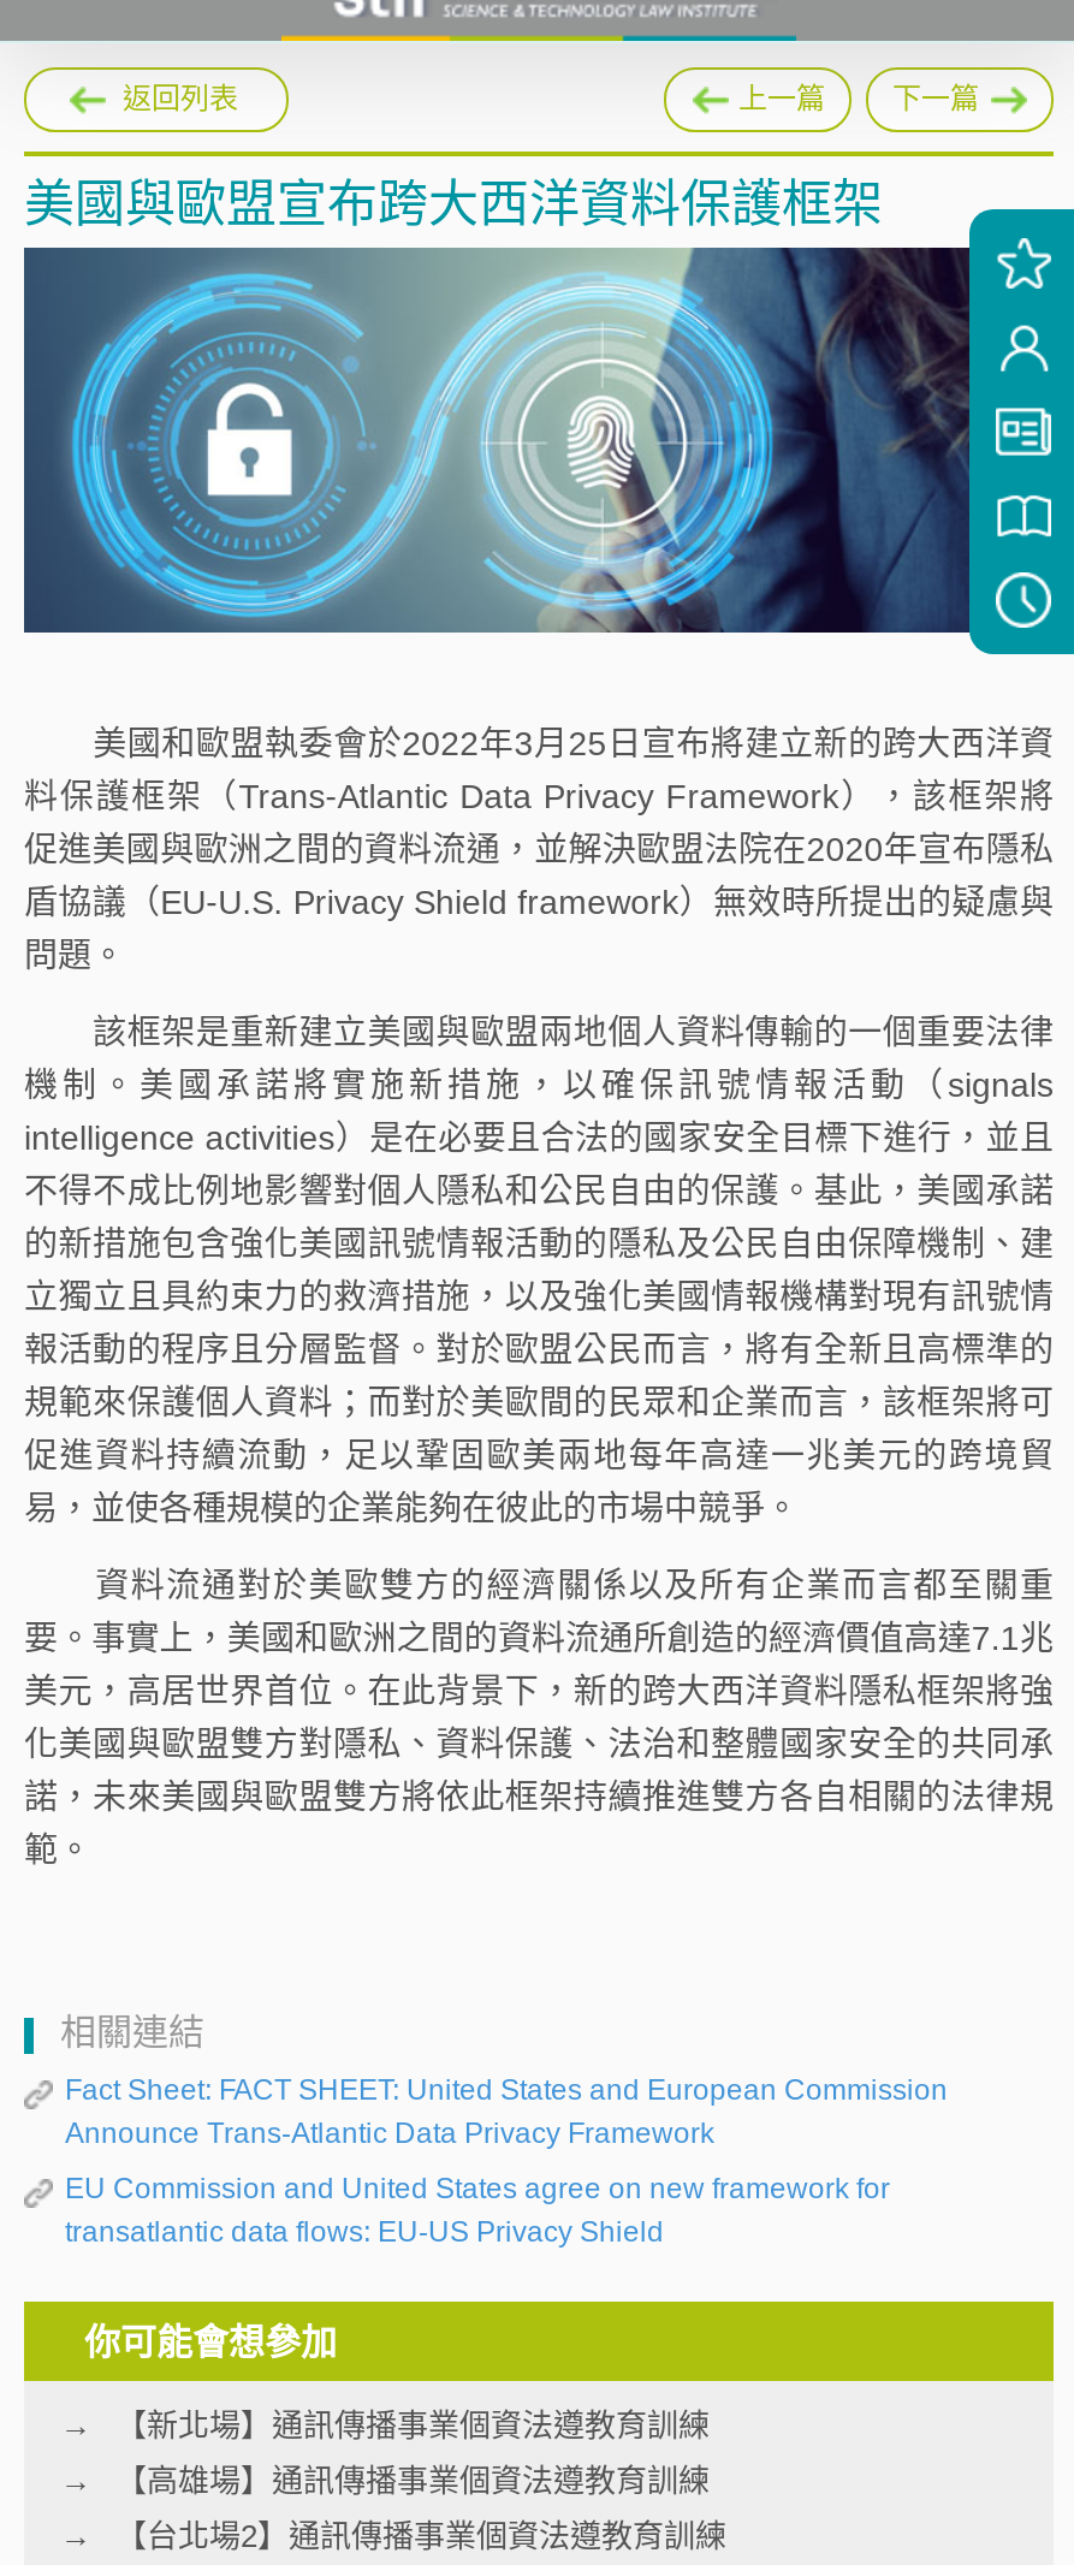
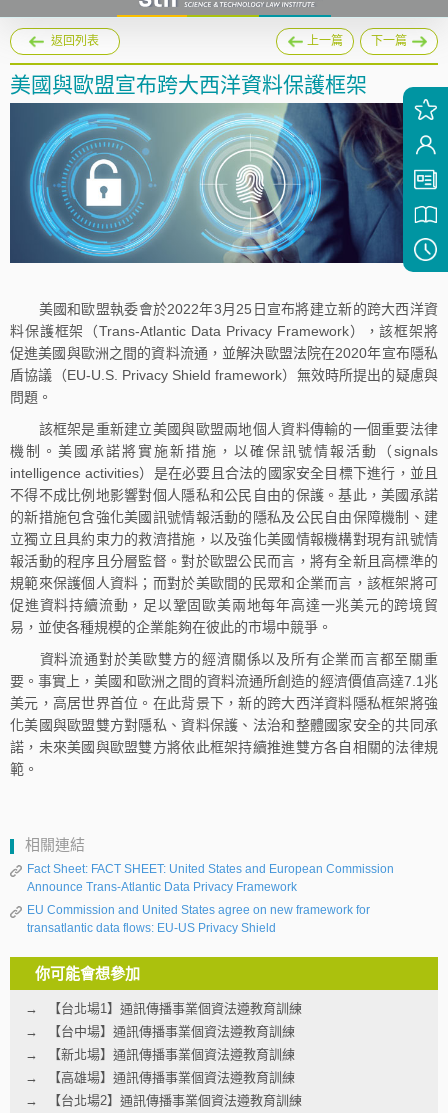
none -> [48,1001,302,1039] 【台北場1】通訊傳播事業個資法遵教育訓練 | 【台中場】通訊傳播事業個資法遵教育訓練

